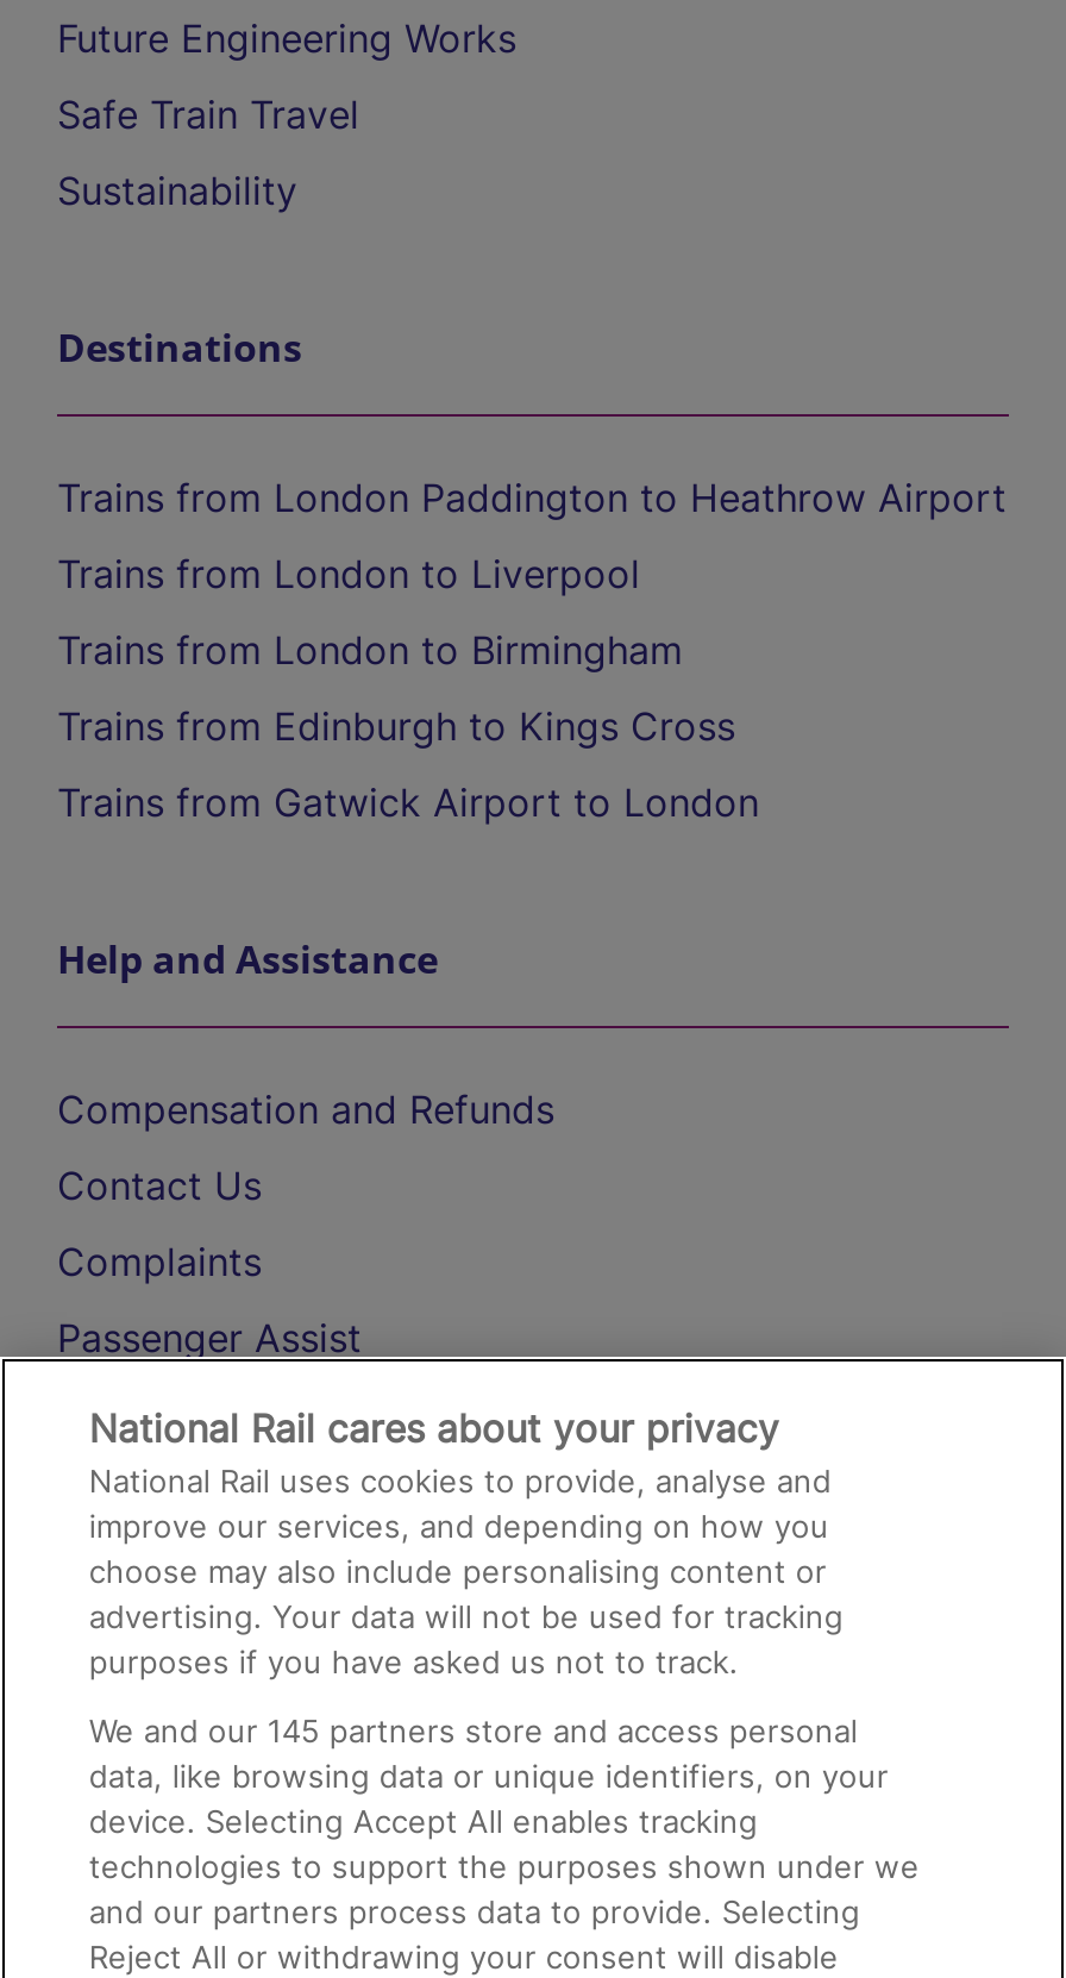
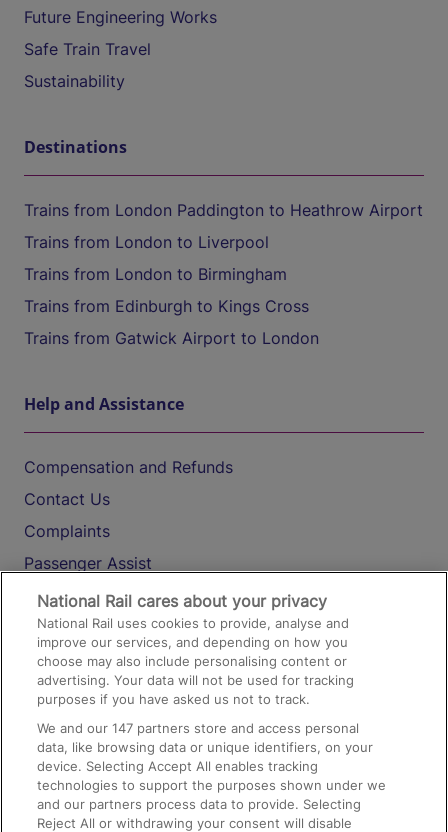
[89,1711,858,1749] We and our 145 partners store and access personal -> [37,720,359,736] We and our 147 partners store and access personal

